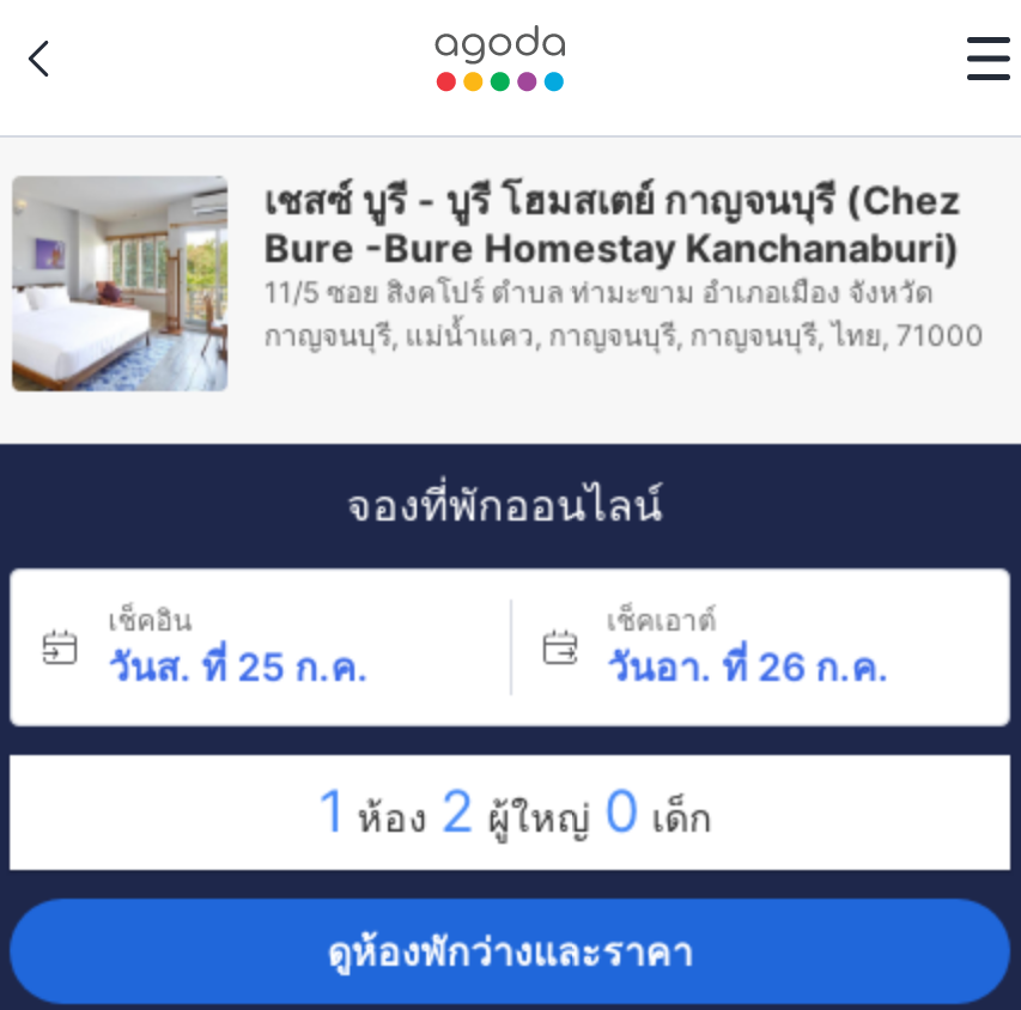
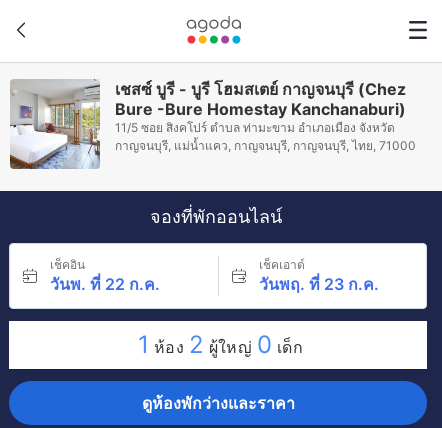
[108,643,369,690] วันส. ที่ 25 ก.ค. -> [50,274,160,294] วันพ. ที่ 22 ก.ค.
[607,643,889,690] วันอา. ที่ 26 ก.ค. -> [258,274,378,294] วันพฤ. ที่ 23 ก.ค.

